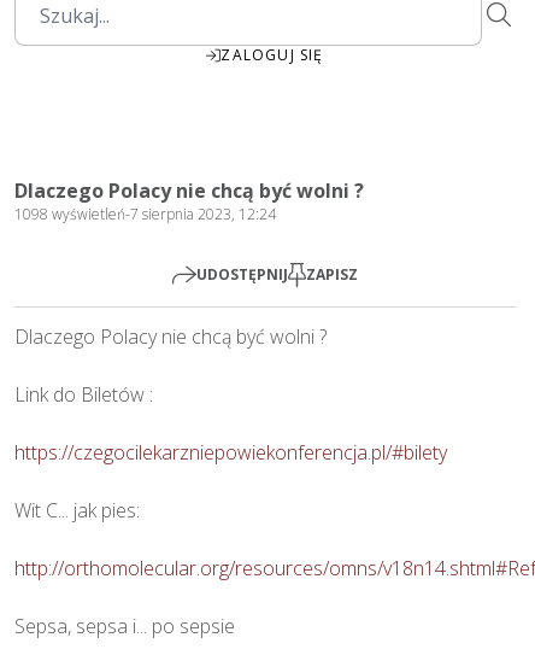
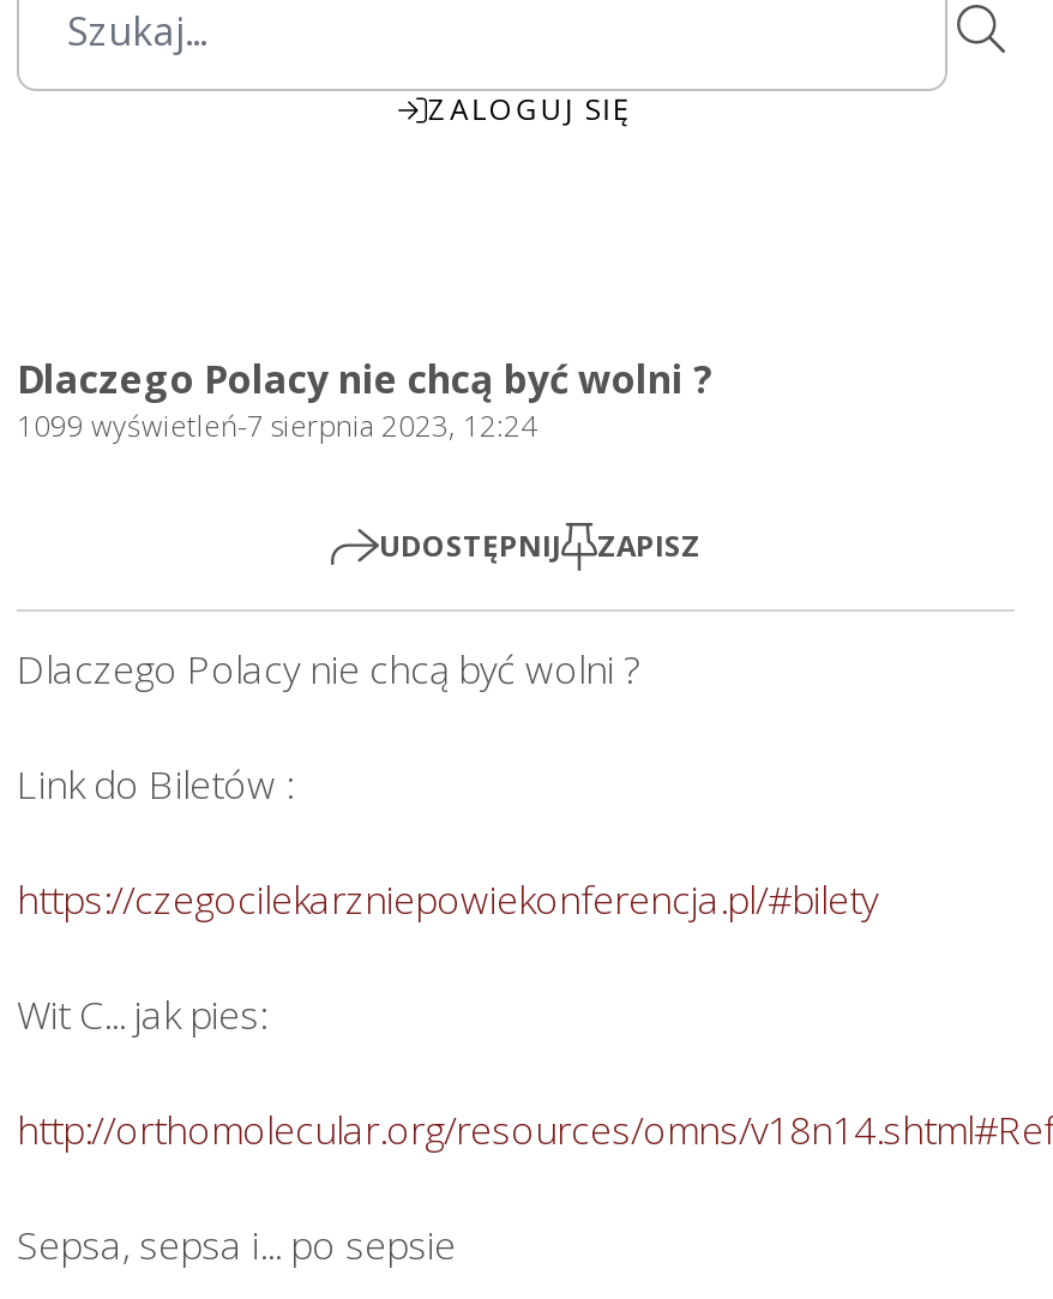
[14,204,276,224] 1098 wyświetleń-7 sierpnia 2023, 12:24 -> [17,406,537,446] 1099 wyświetleń-7 sierpnia 2023, 12:24

